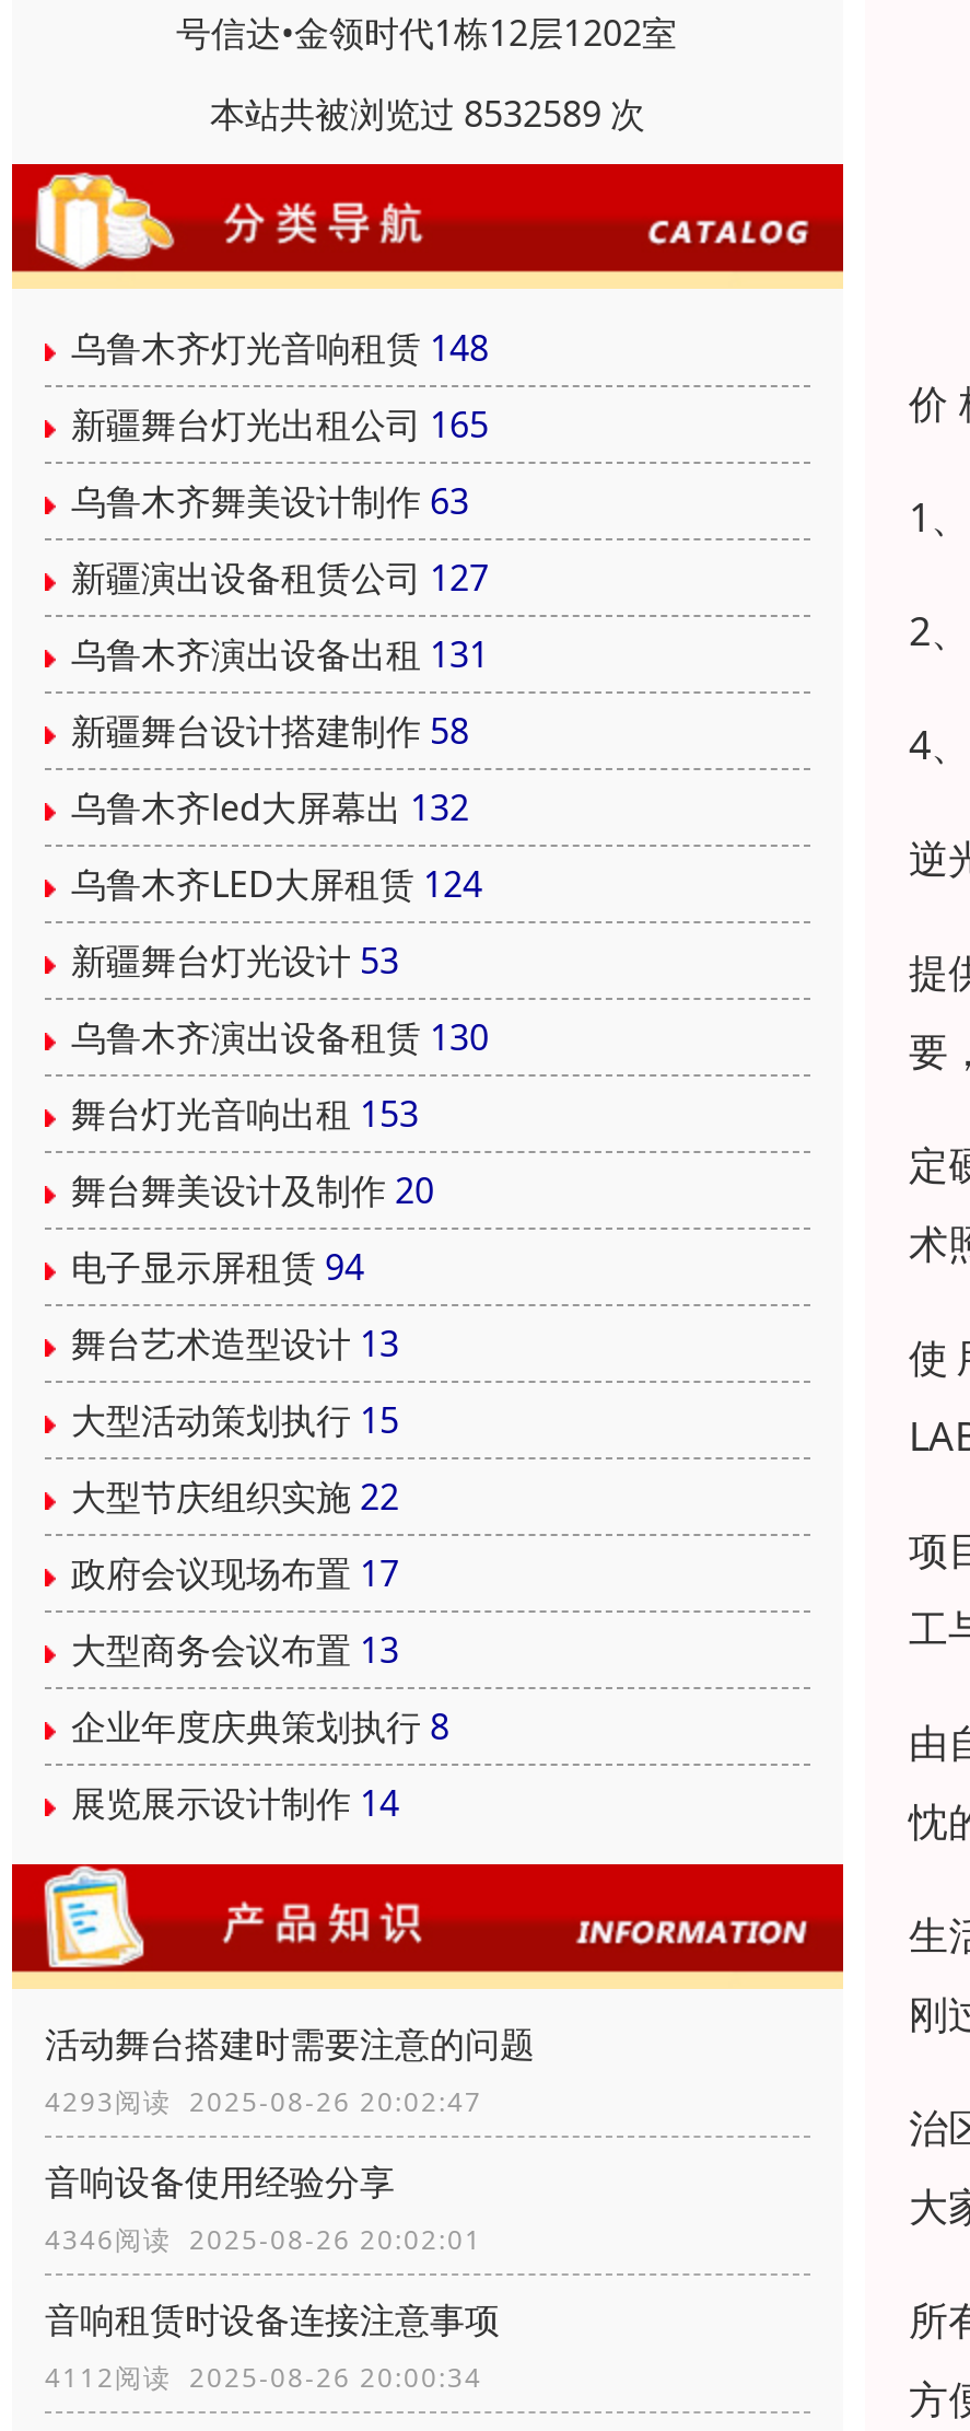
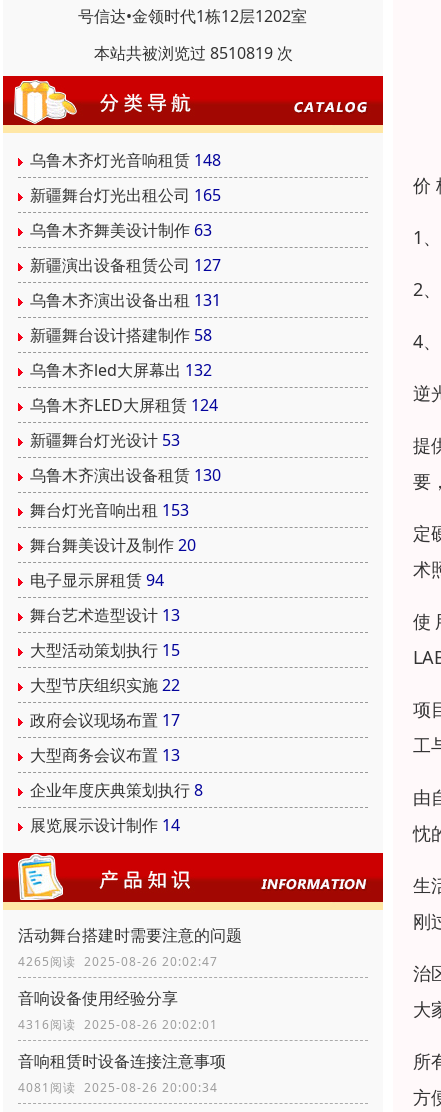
[210,90,645,138] 本站共被浏览过 8532589 次 -> [93,42,292,64] 本站共被浏览过 8510819 次
[45,2084,482,2121] 4293阅读 2025-08-26 20:02:47 -> [18,953,218,970] 4265阅读 2025-08-26 20:02:47
[45,2221,482,2259] 4346阅读 2025-08-26 20:02:01 -> [18,1016,218,1033] 4316阅读 2025-08-26 20:02:01
[45,2359,482,2396] 4112阅读 2025-08-26 20:00:34 -> [18,1079,218,1096] 4081阅读 2025-08-26 20:00:34

